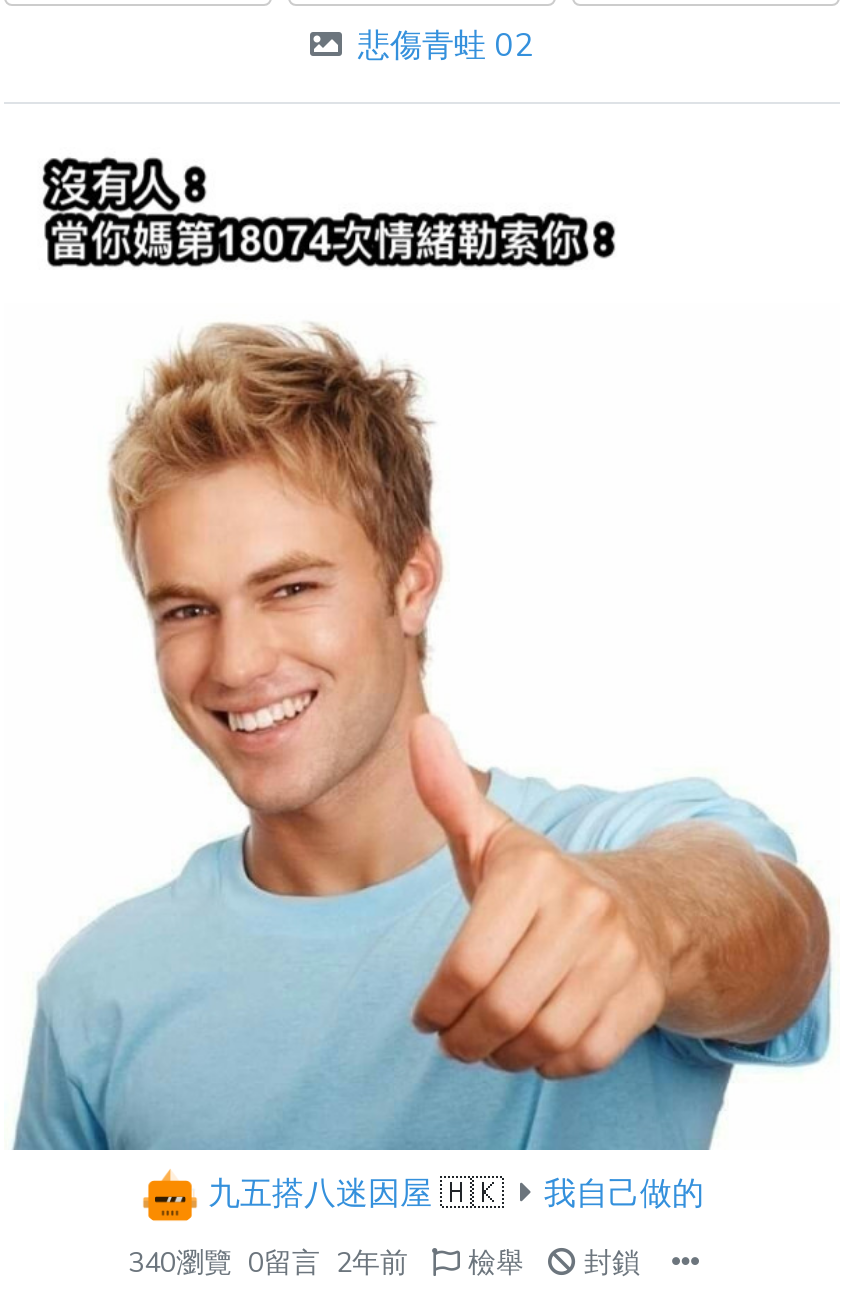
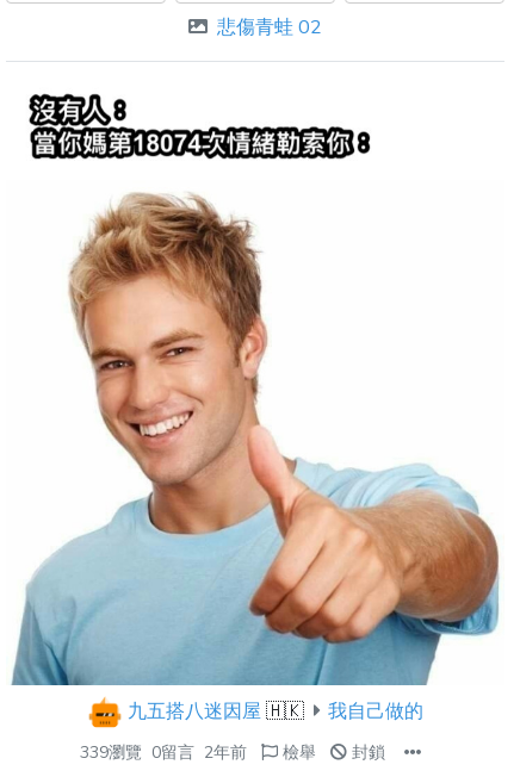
[128,1244,408,1282] 340瀏覽 0留言 2年前 -> [80,741,247,764] 339瀏覽 0留言 2年前

